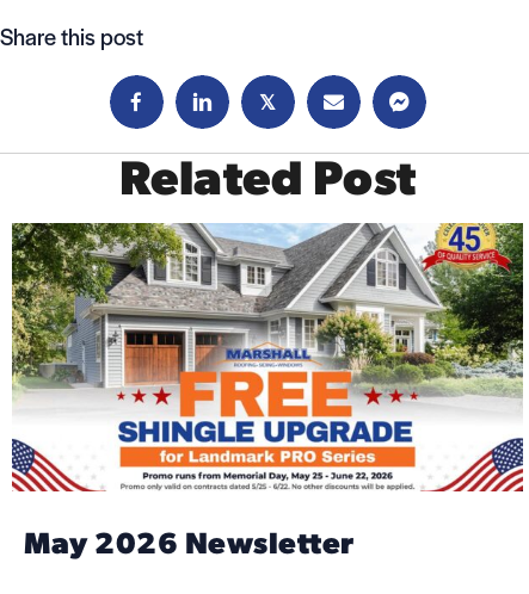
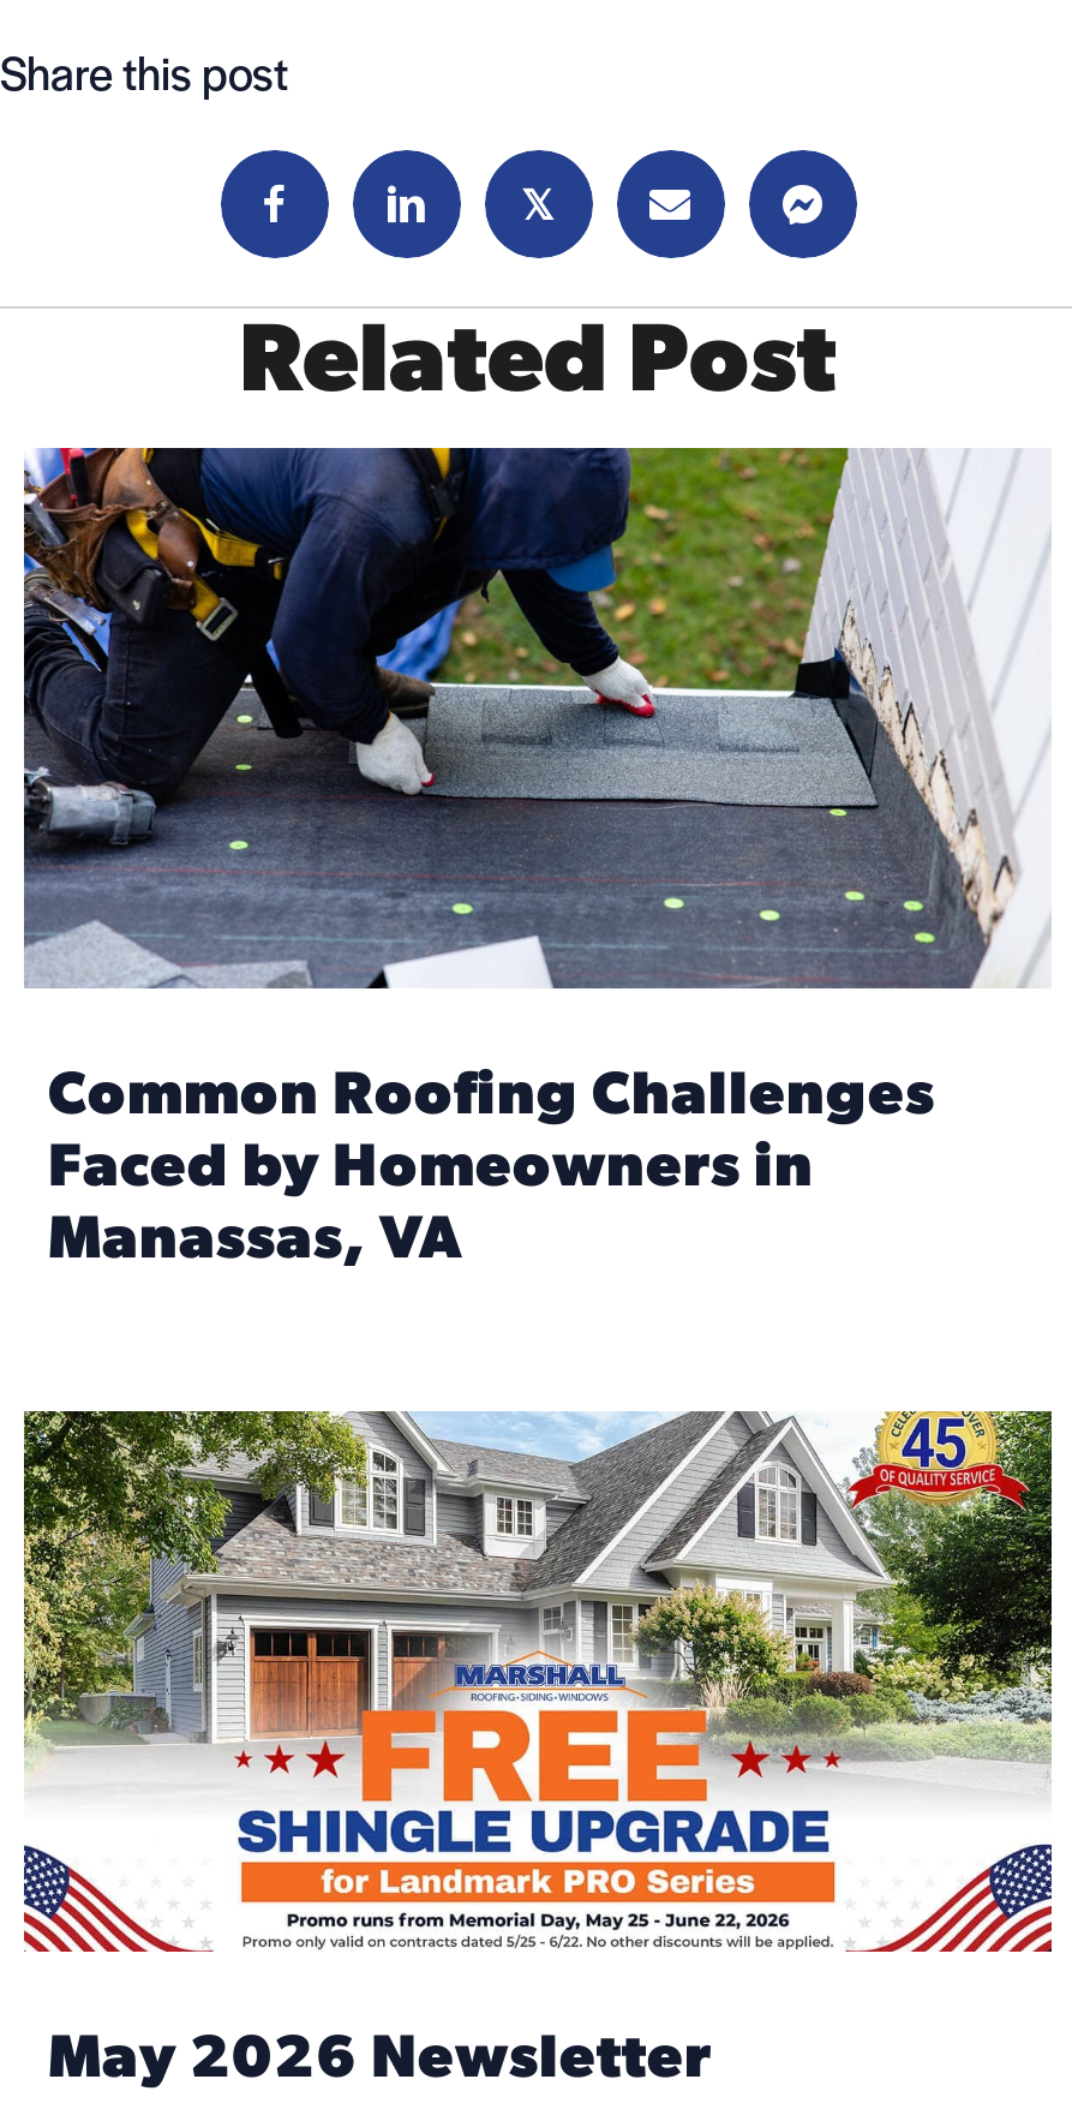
none -> [22,446,1052,1272] [image] | Common Roofing Challenges | Faced by Homeowners in | Manassas, VA

